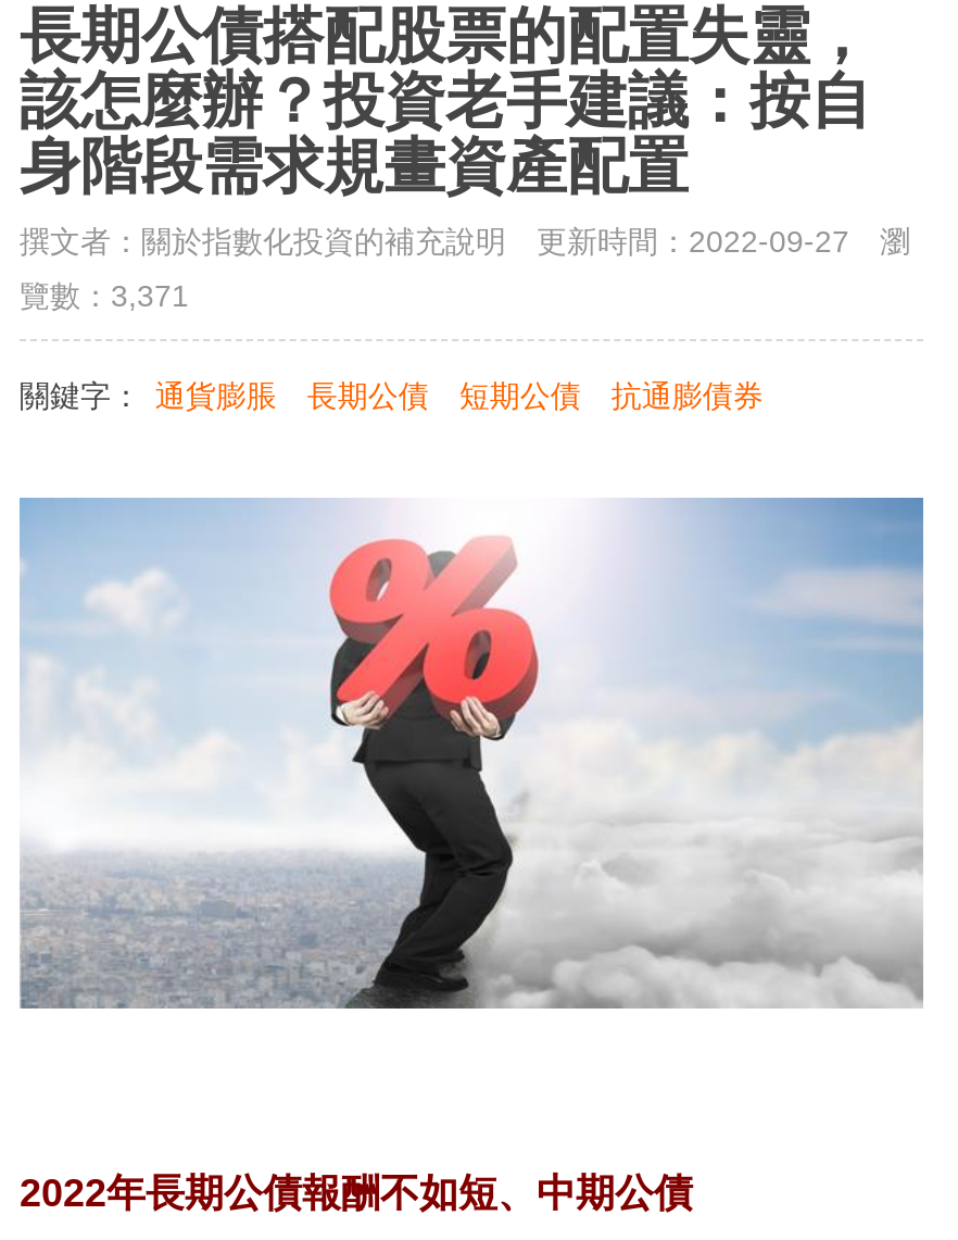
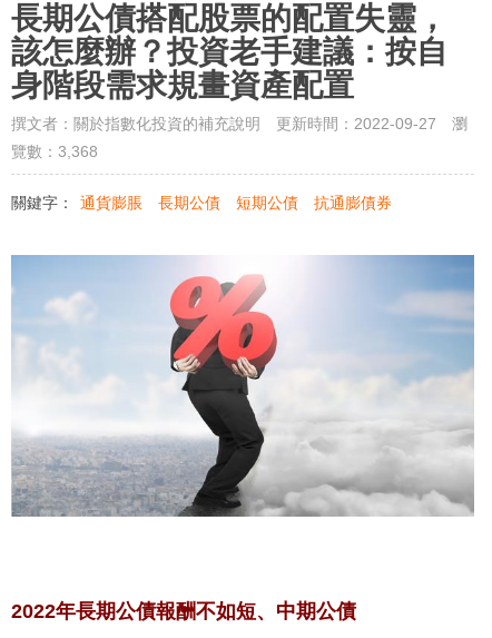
[20,278,189,313] 覽數：3,371 -> [11,143,98,160] 覽數：3,368

